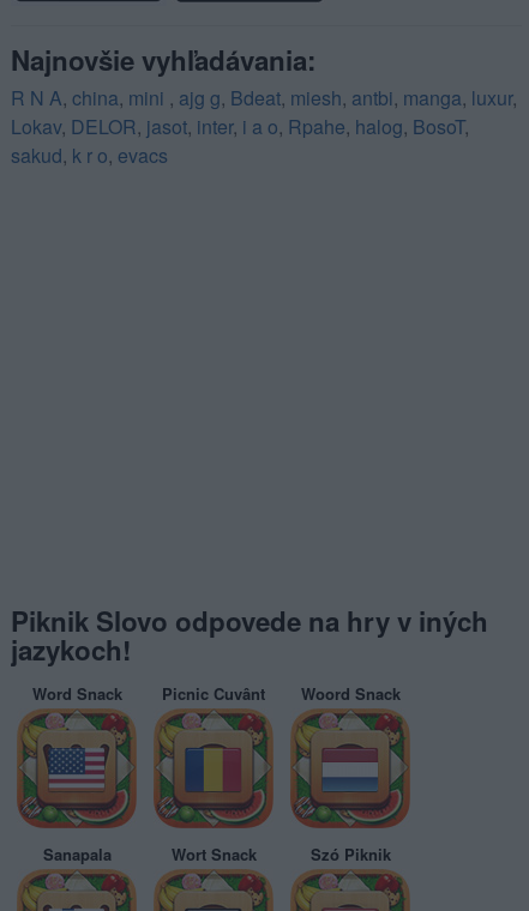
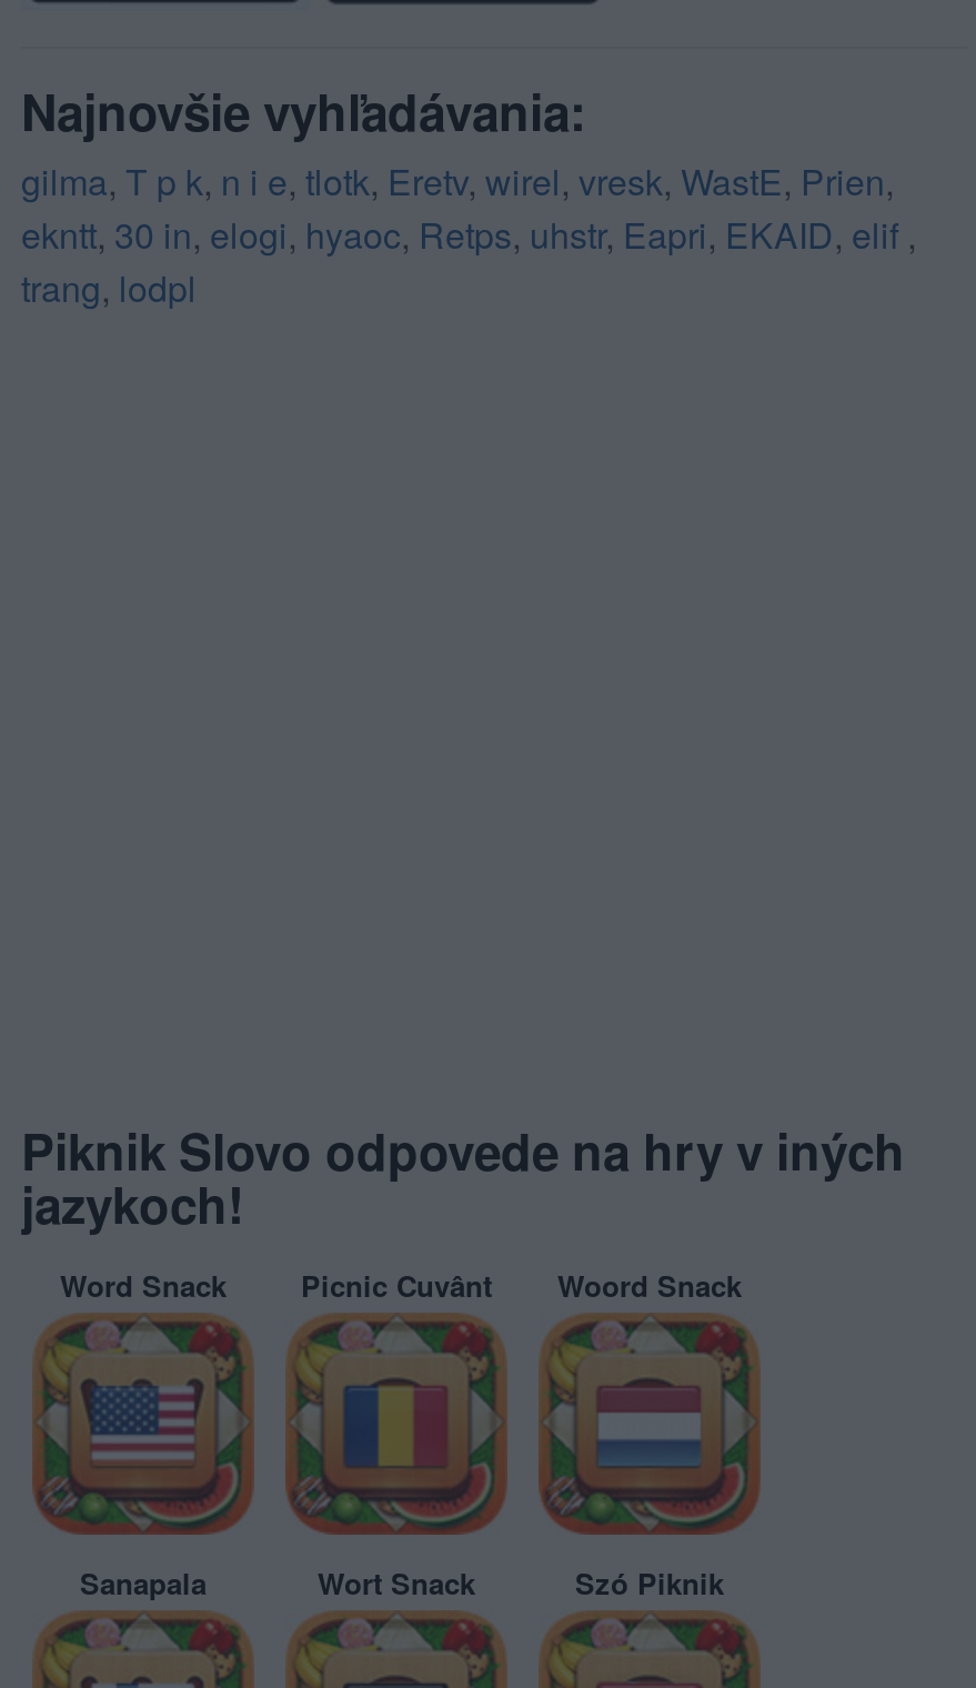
[11,84,517,169] R N A, china, mini, ajg g, Bdeat, miesh, antbi, manga, luxur, | Lokav, DELOR, jasot, inter, i a o, Rpahe, halog, BosoT, | sakud, k r o, evacs -> [21,155,916,313] gilma, T p k, n i e, tlotk, Eretv, wirel, vresk, WastE, Prien, | ekntt, 30 in, elogi, hyaoc, Retps, uhstr, Eapri, EKAID, elif, | trang, lodpl

